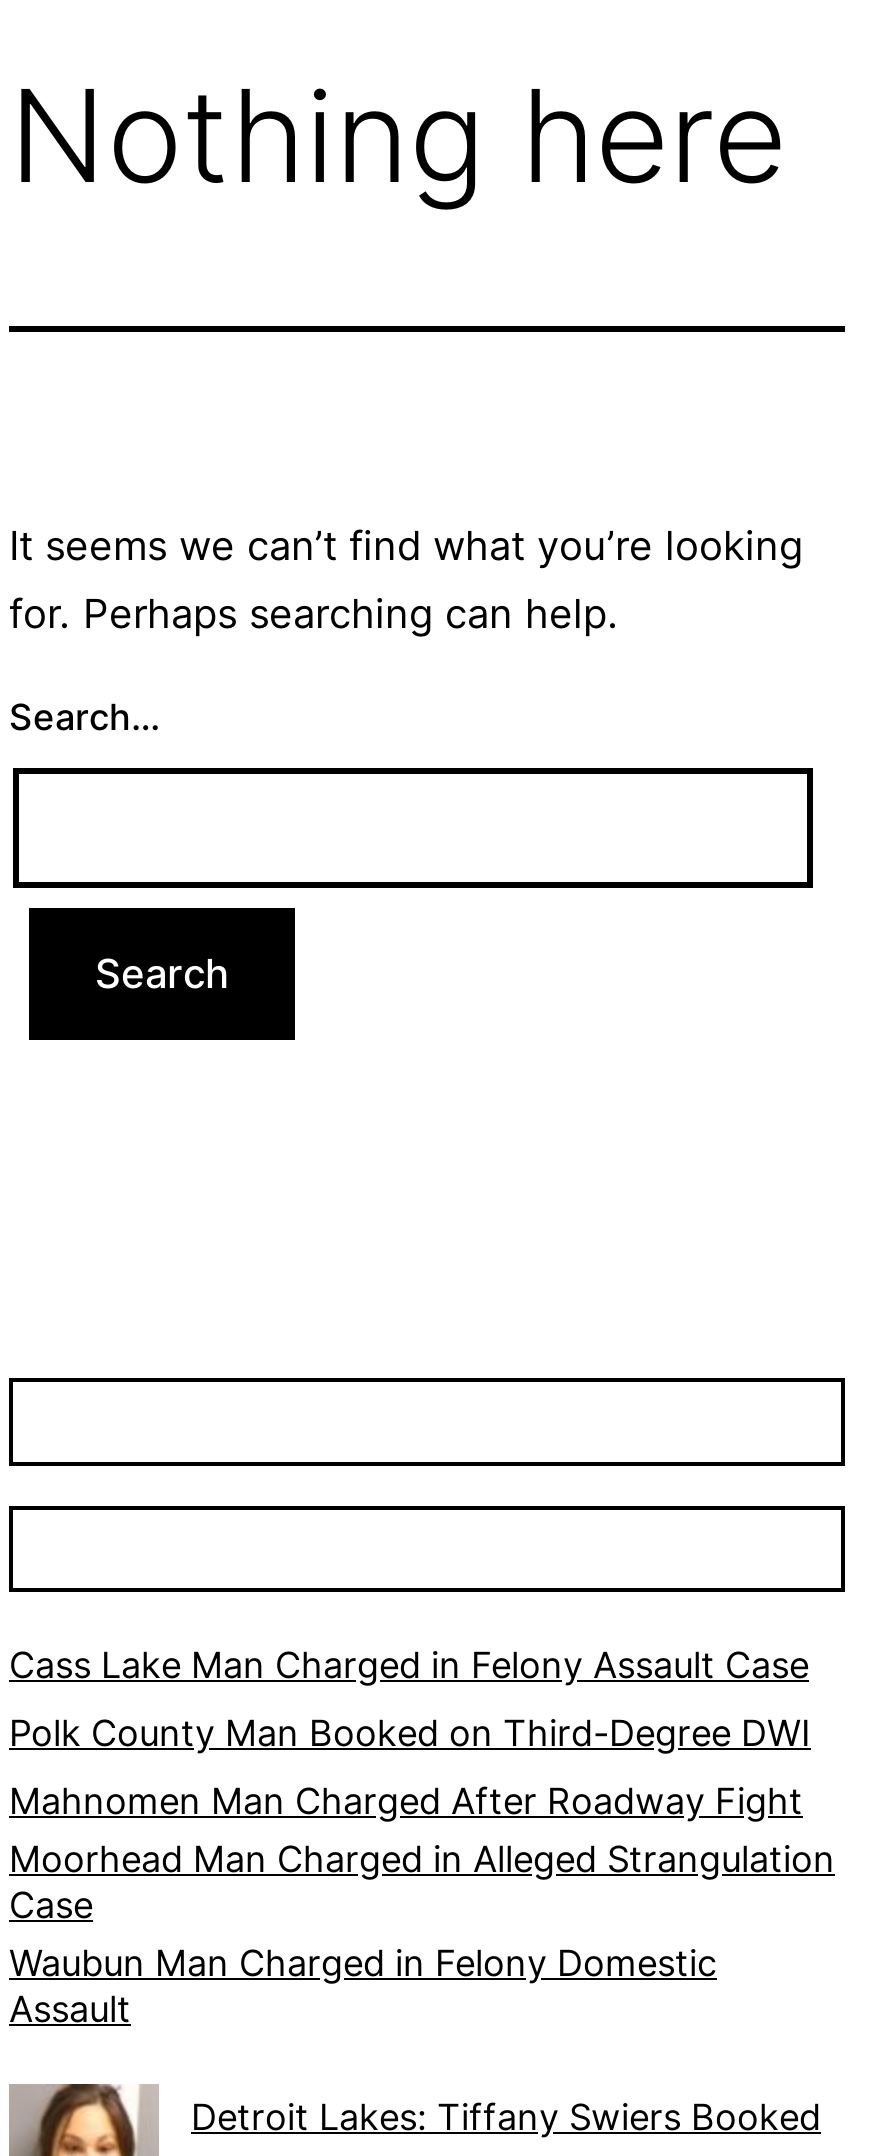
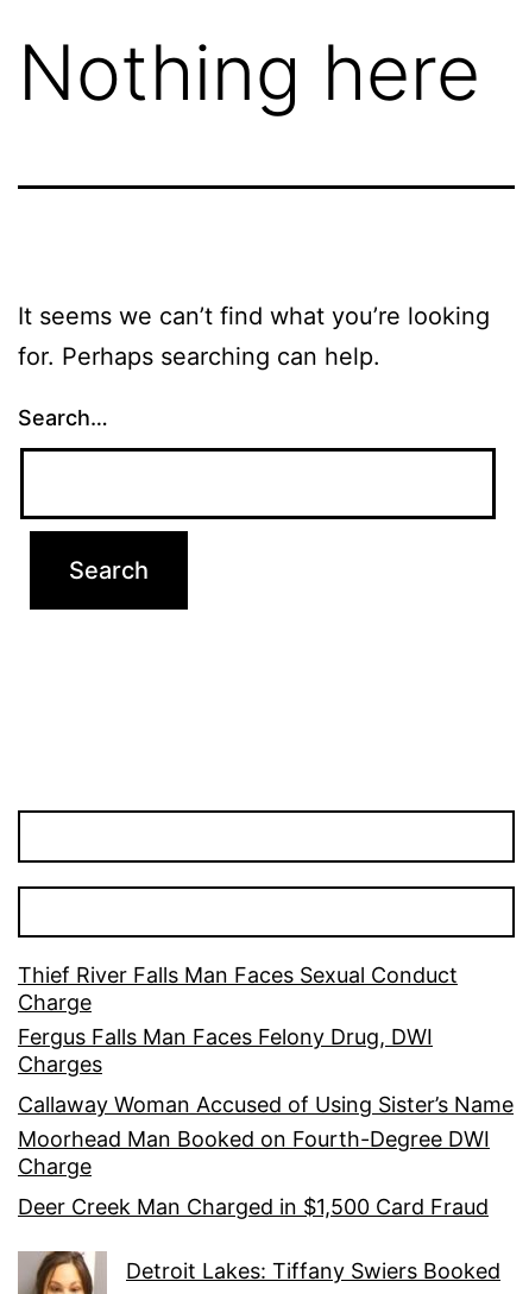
[9,1644,809,1686] Cass Lake Man Charged in Felony Assault Case -> [18,962,458,1076] Thief River Falls Man Faces Sexual Conduct | Charge | Fergus Falls Man Faces Felony Drug, DWI | Charges
[9,1712,811,1754] Polk County Man Booked on Third-Degree DWI -> [18,1092,514,1179] Callaway Woman Accused of Using Sister’s Name | Moorhead Man Booked on Fourth-Degree DWI | Charge
[9,1780,835,2030] Mahnomen Man Charged After Roadway Fight | Moorhead Man Charged in Alleged Strangulation | Case | Waubun Man Charged in Felony Domestic | Assault -> [18,1194,489,1219] Deer Creek Man Charged in $1,500 Card Fraud

